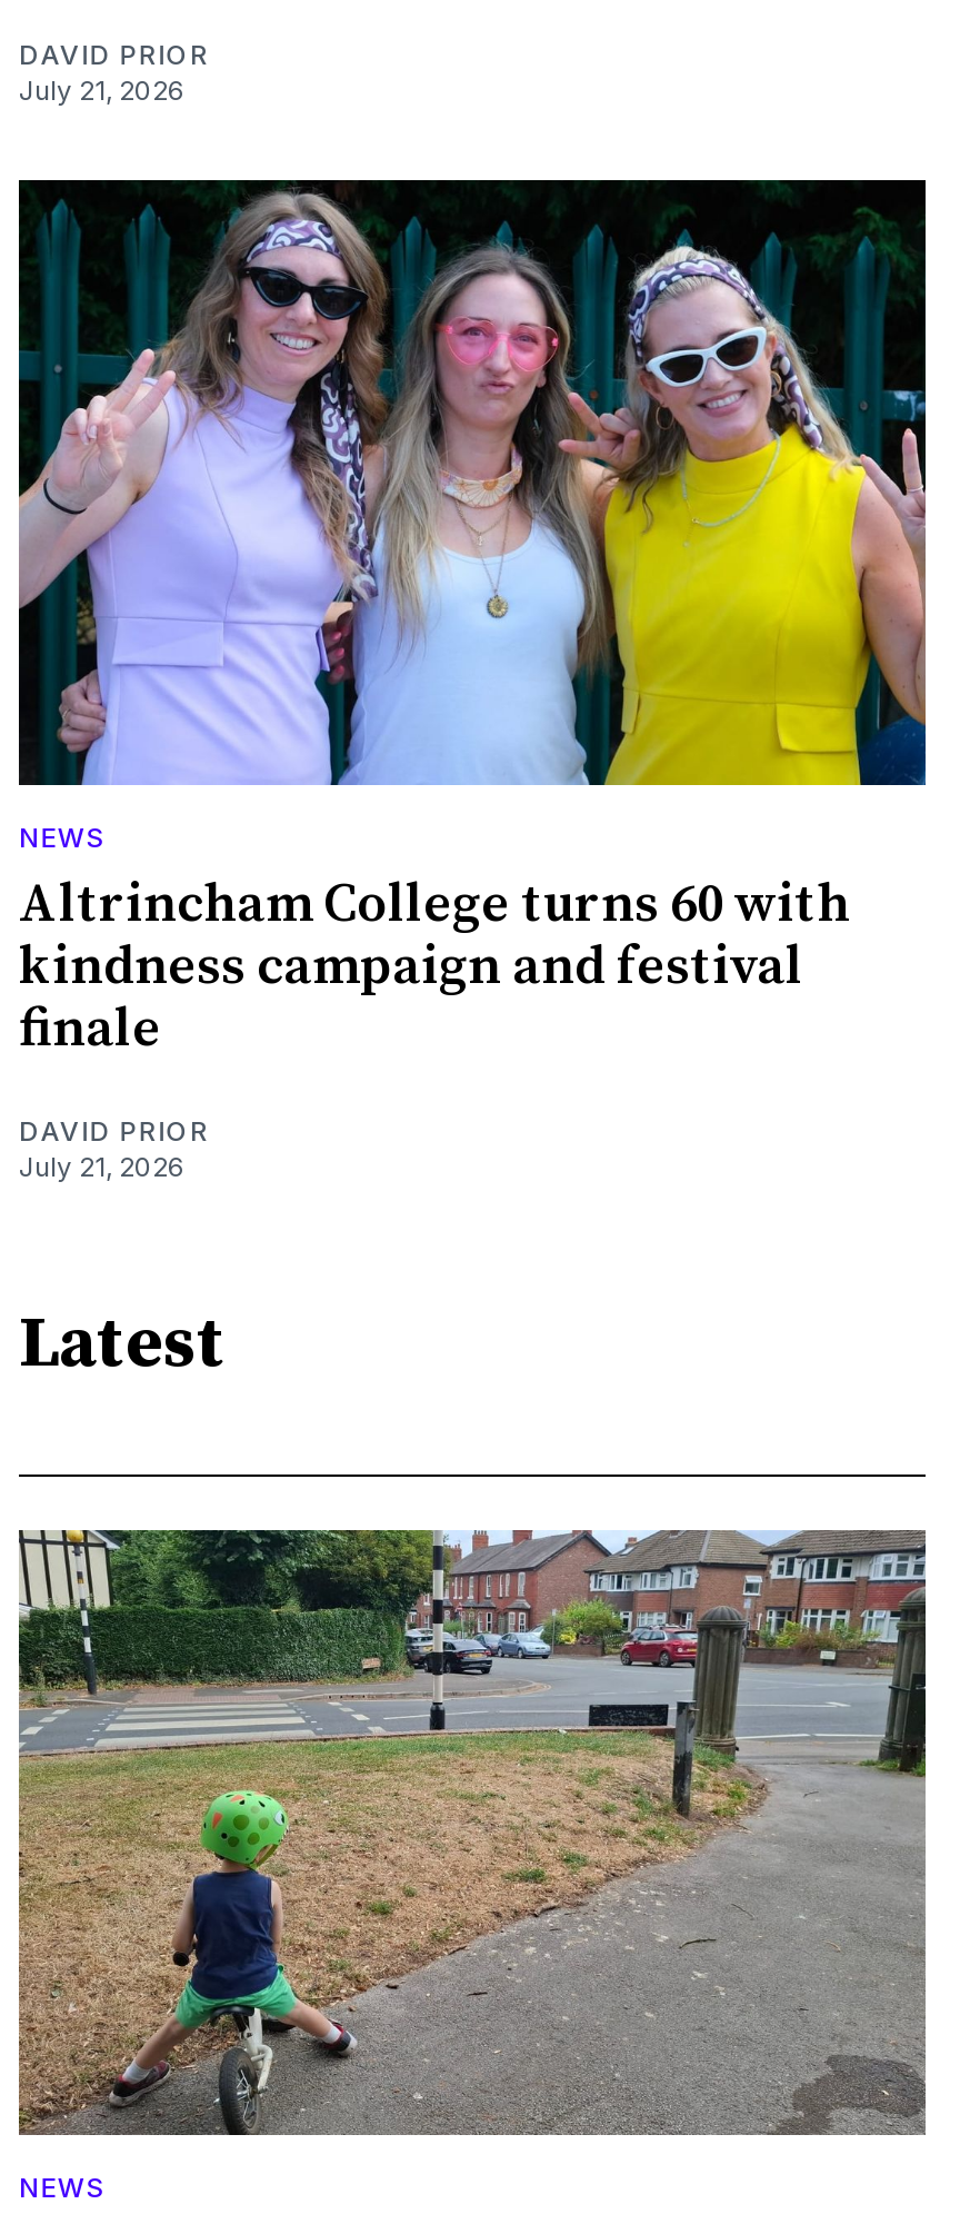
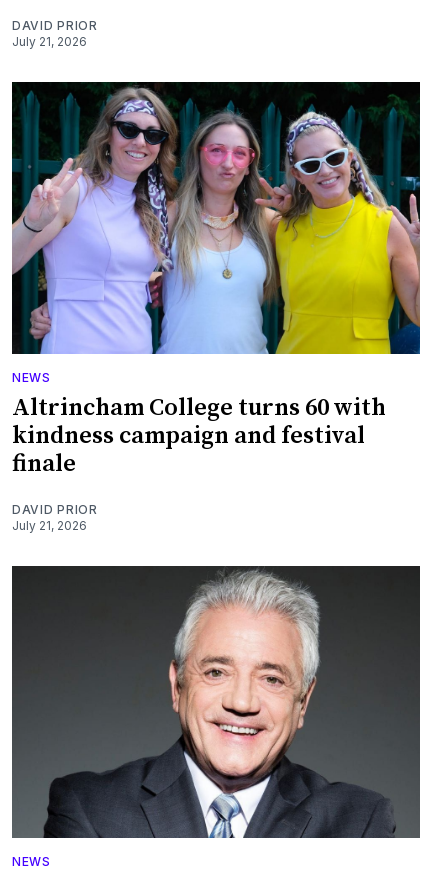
[19,1301,226,1390] Latest -> none
[19,1528,926,2135] [image] -> [12,565,420,839] [image]

